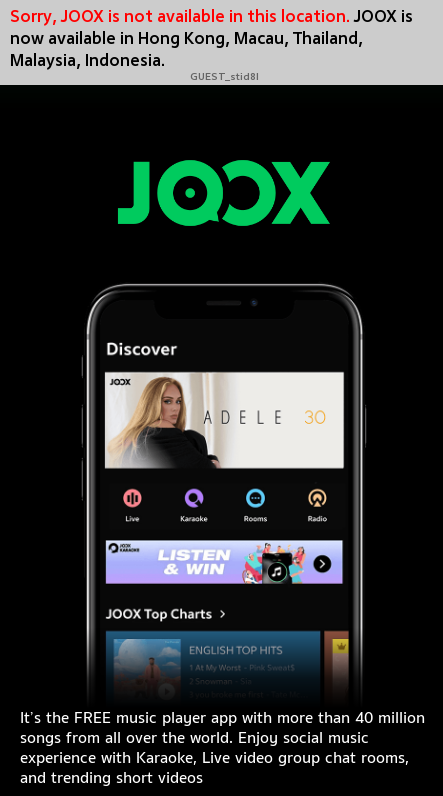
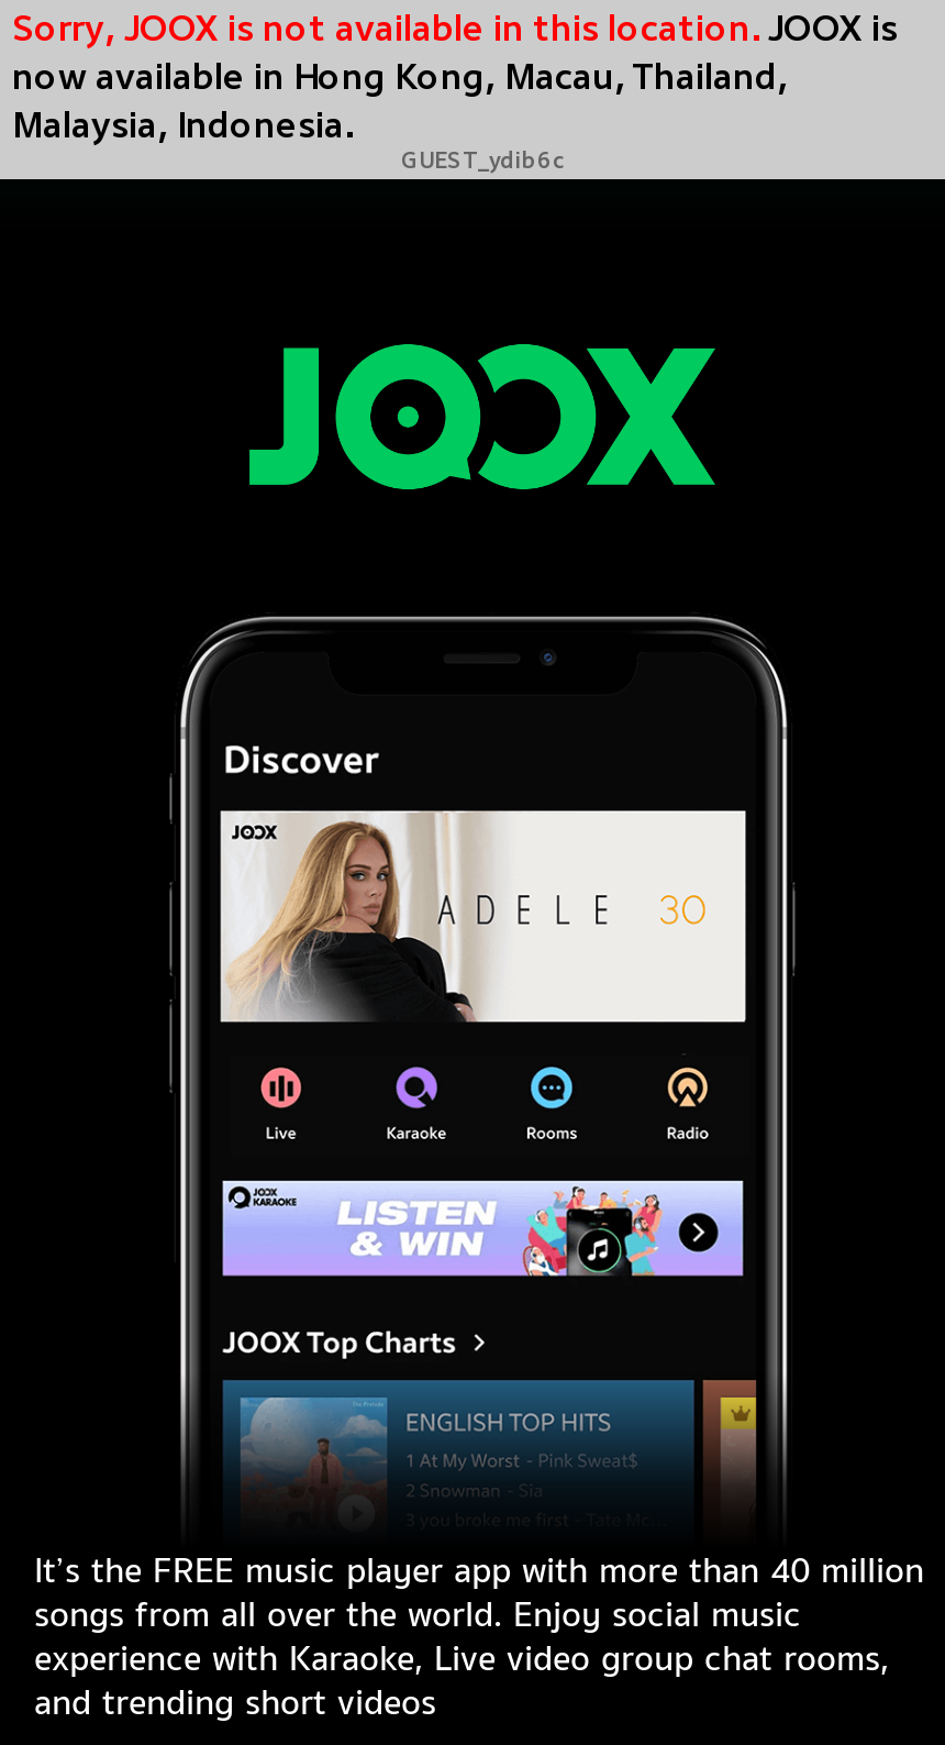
[189,72,258,83] GUEST_stid8l -> [401,151,564,175] GUEST_ydib6c

